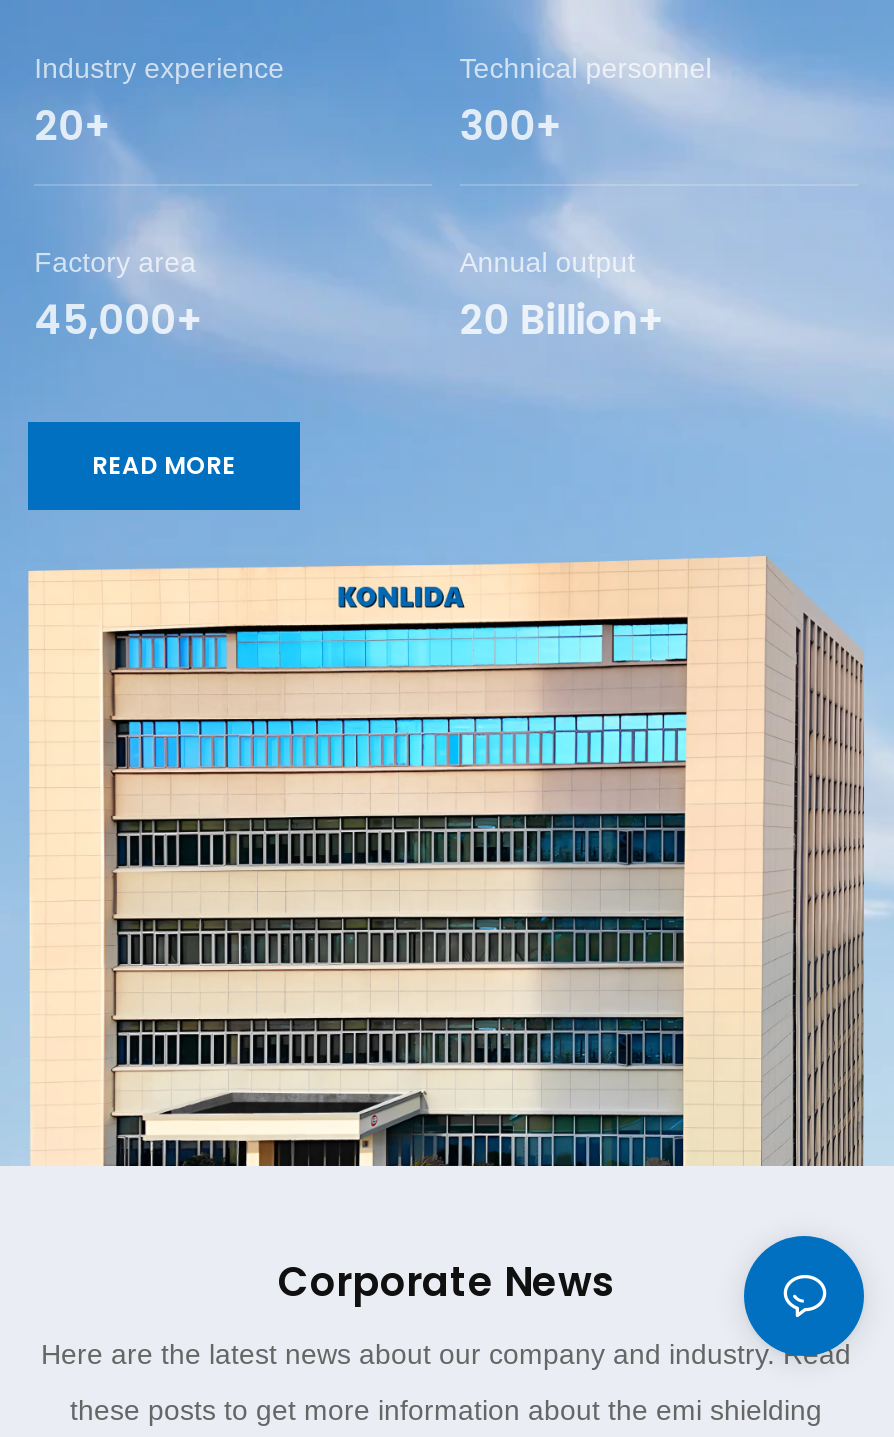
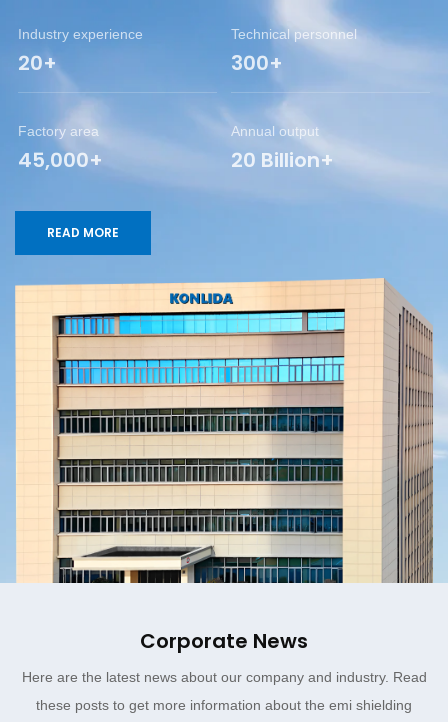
[742,1234,866,1334] [image] -> none

